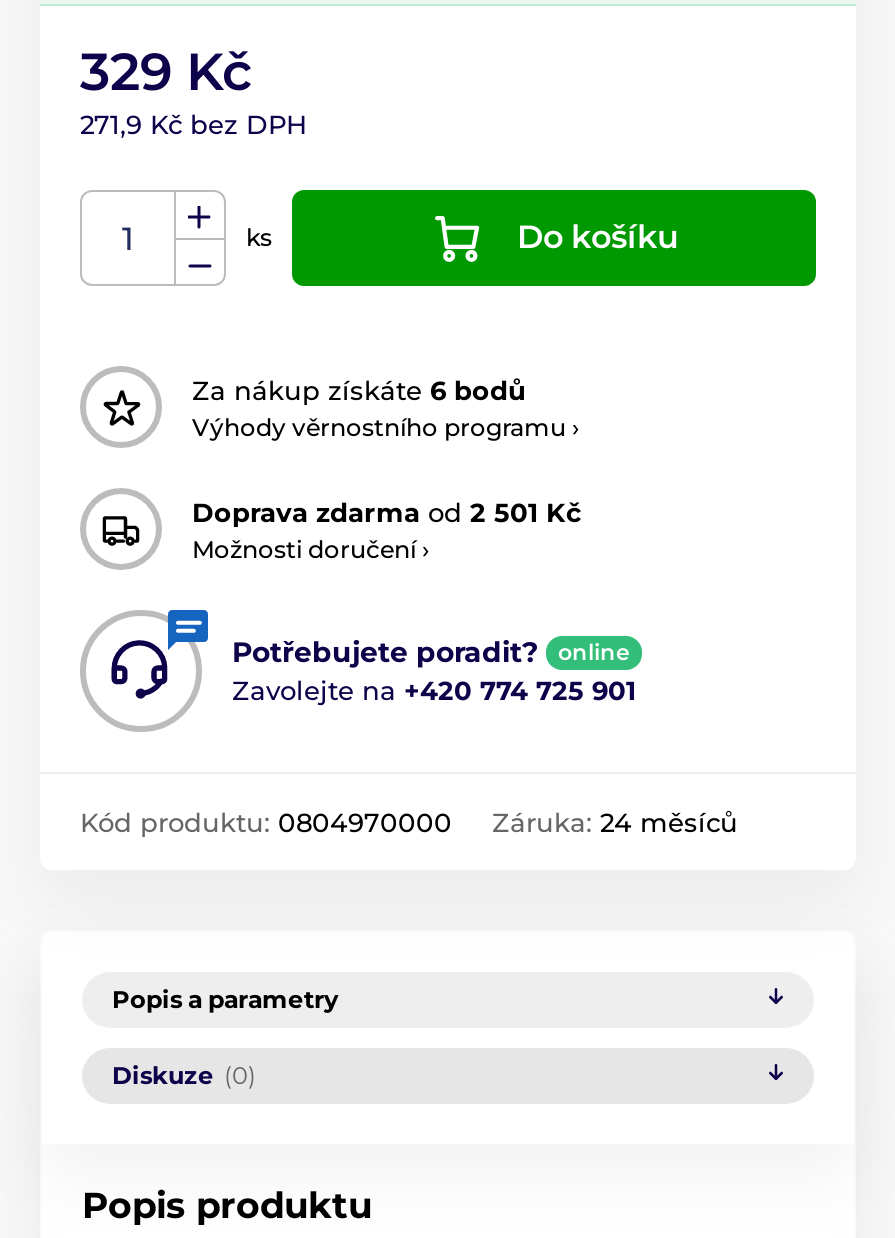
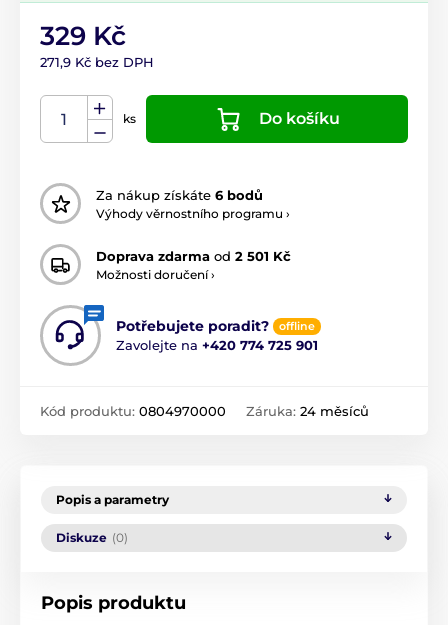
[558,639,630,667] online -> [279,319,315,333] offline

